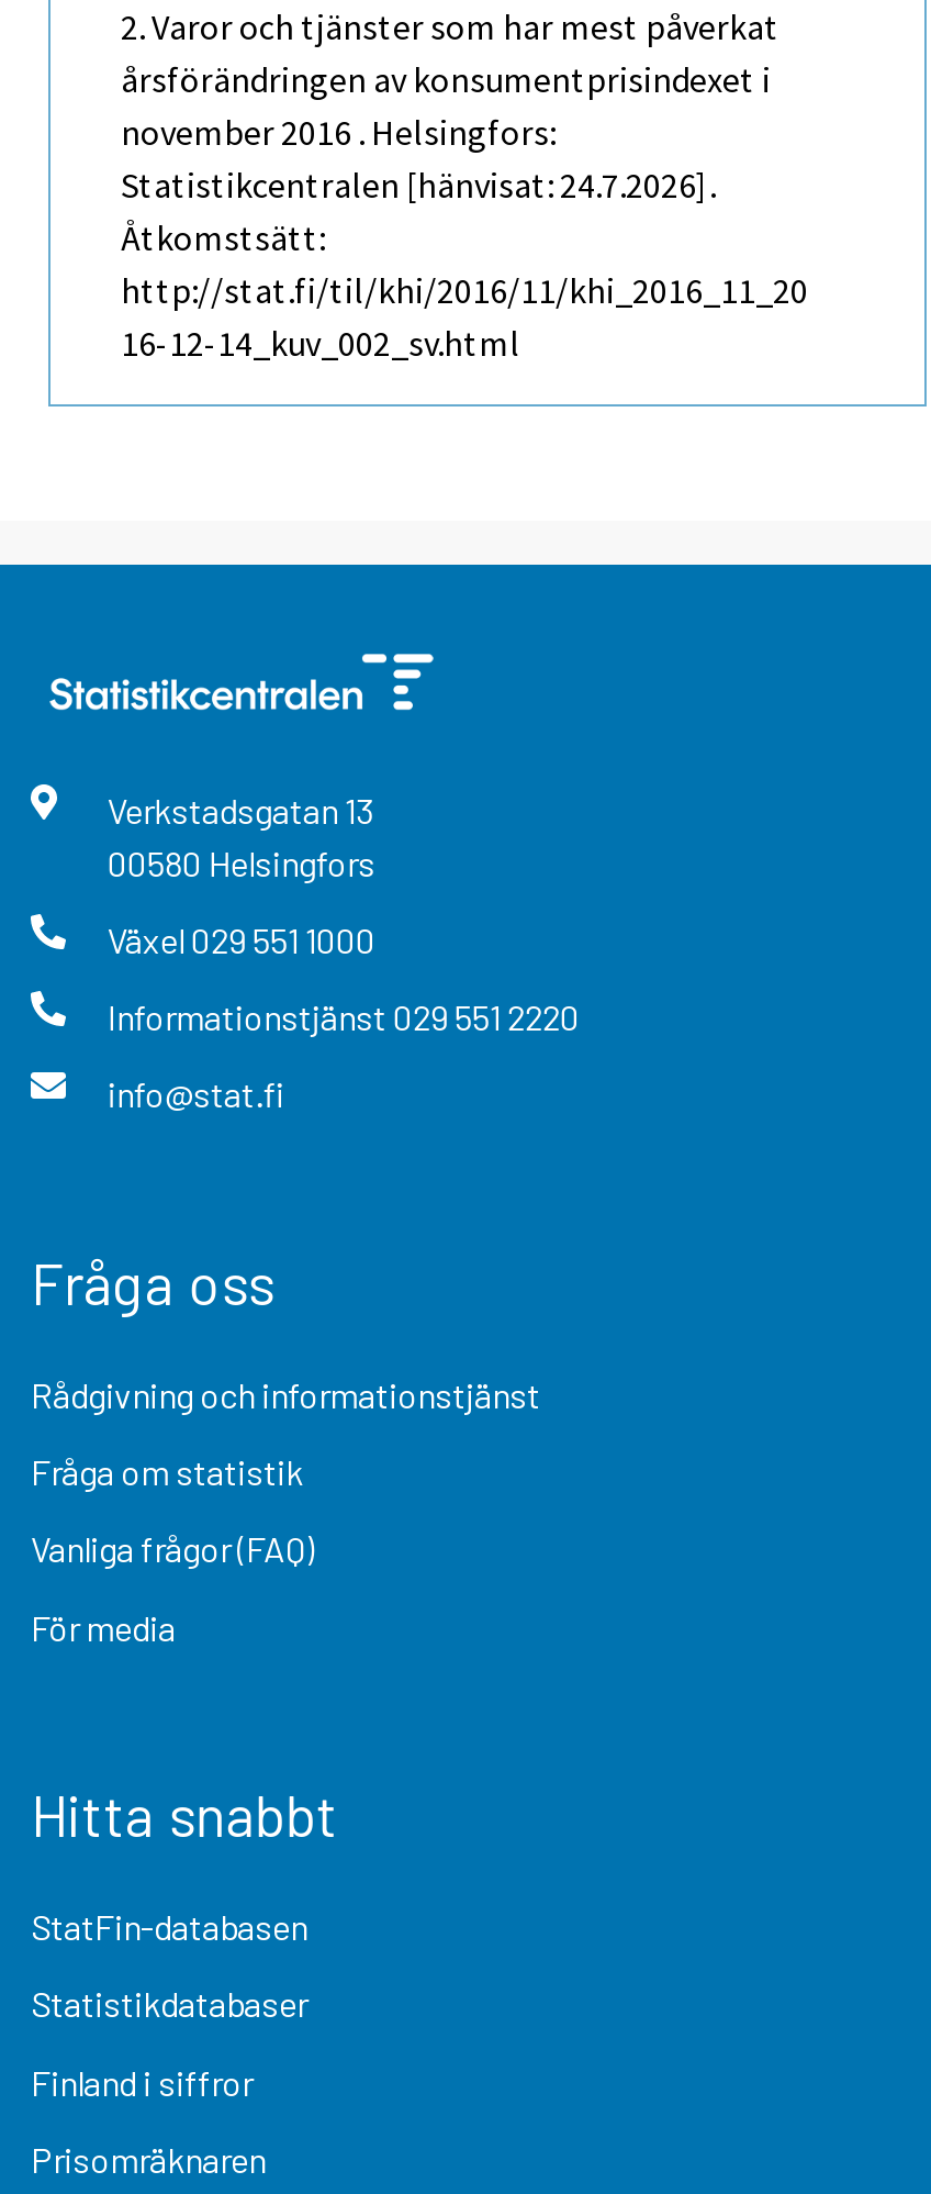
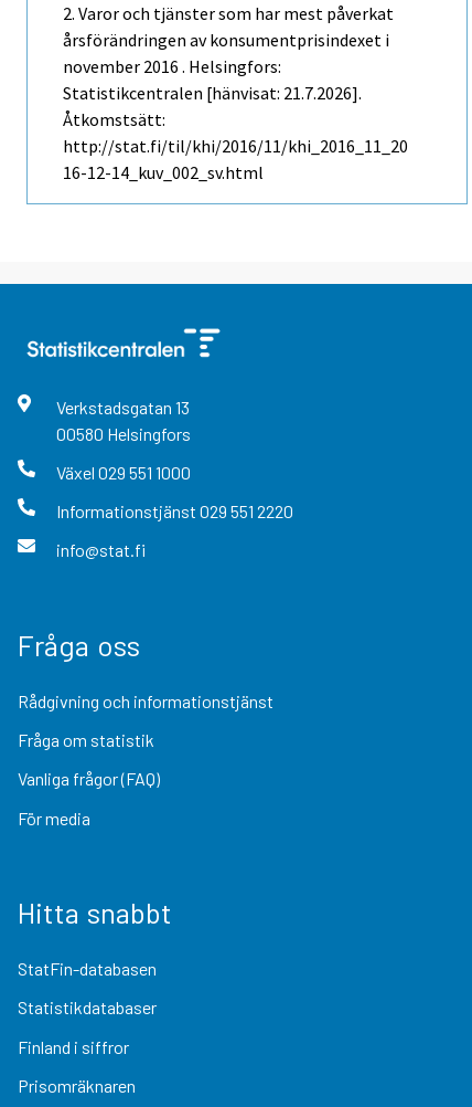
[121,162,716,206] Statistikcentralen [hänvisat: 24.7.2026]. -> [63,82,362,104] Statistikcentralen [hänvisat: 21.7.2026].

